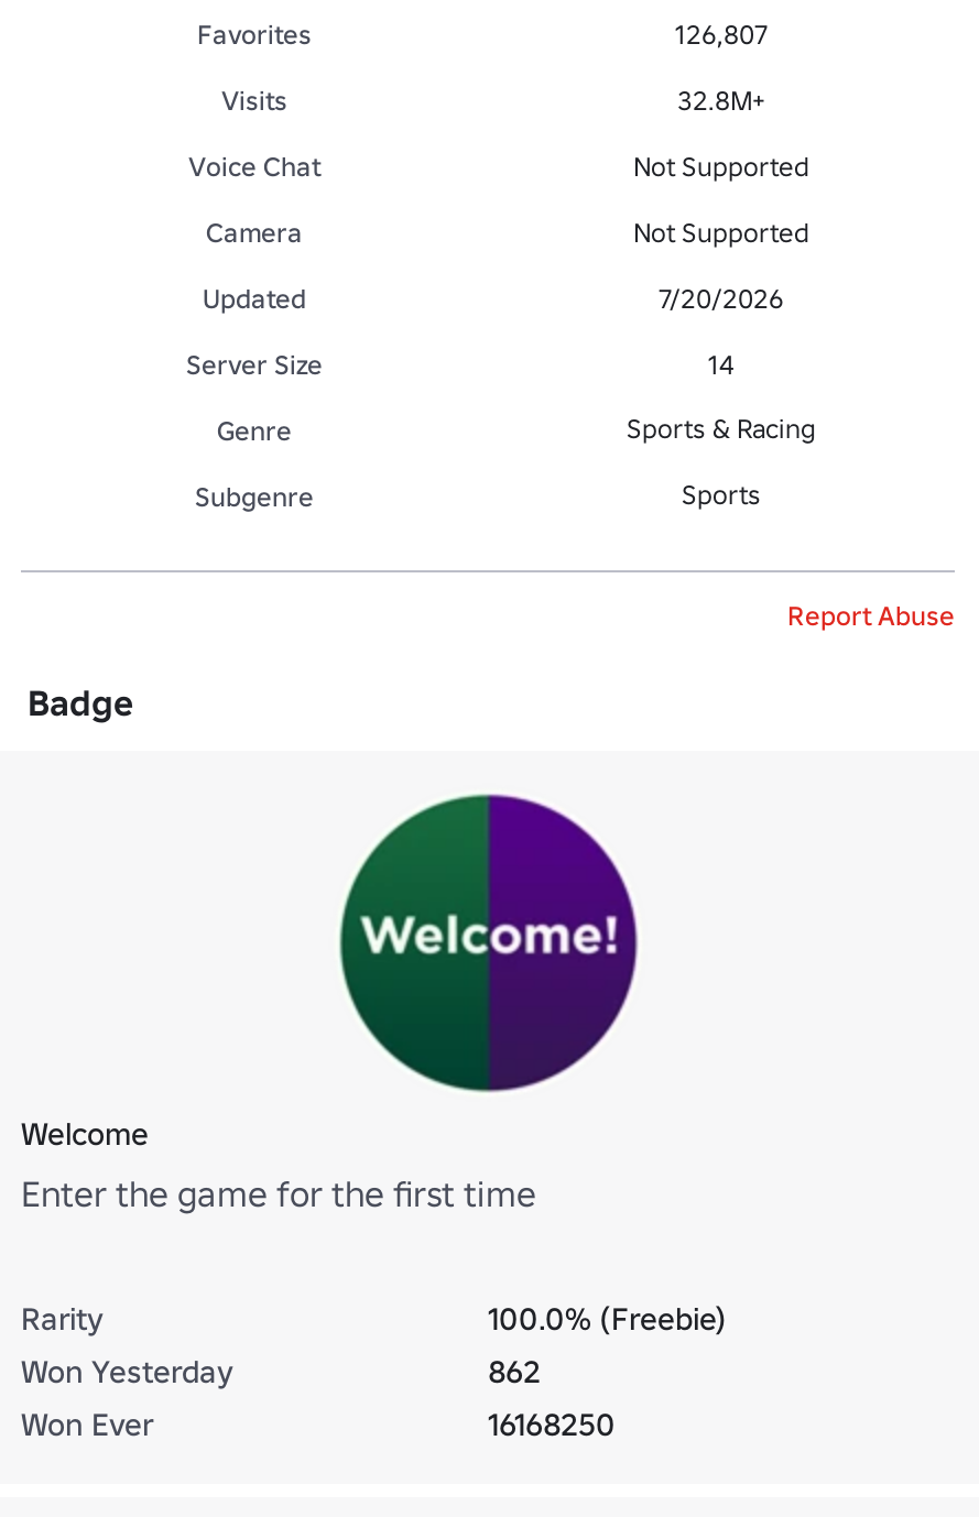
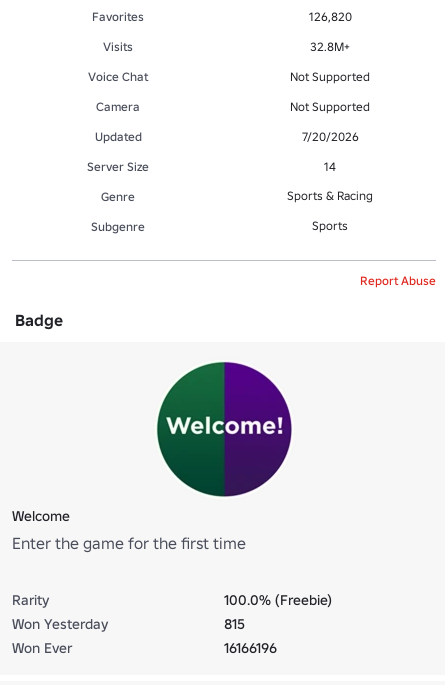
[675,17,768,50] 126,807 -> [308,8,351,23] 126,820
[488,1351,541,1390] 862 -> [224,614,245,632] 815
[488,1404,616,1443] 16168250 -> [224,638,277,656] 16166196

